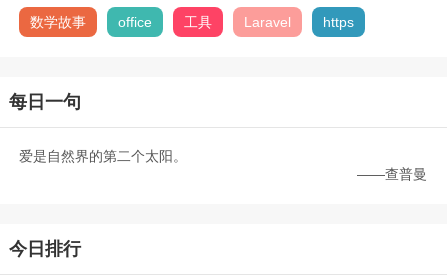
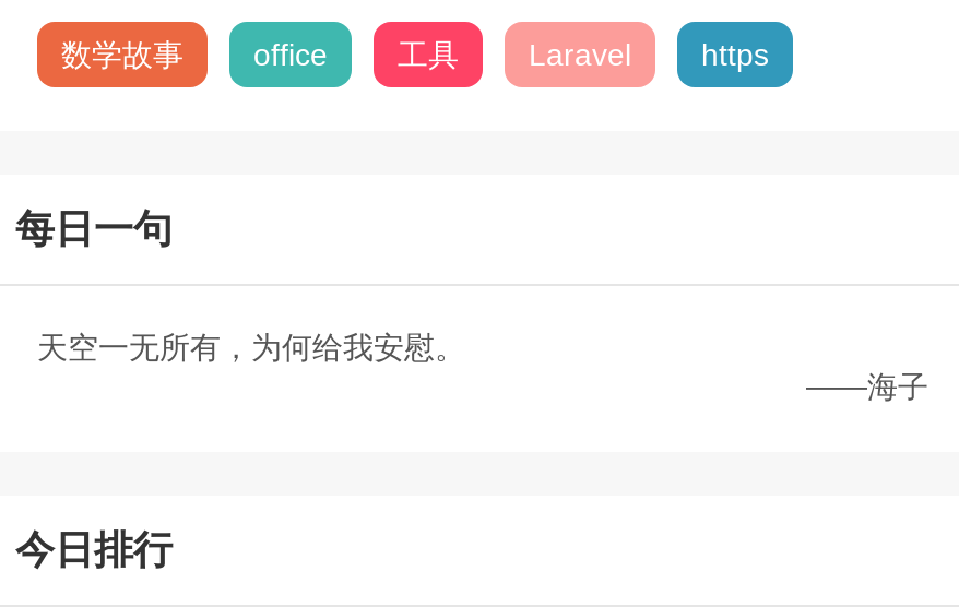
[19,148,427,182] 爱是自然界的第二个太阳。 | ——查普曼 -> [37,330,928,404] 天空一无所有，为何给我安慰。 | ——海子

